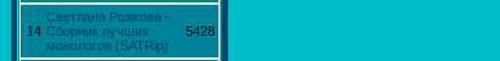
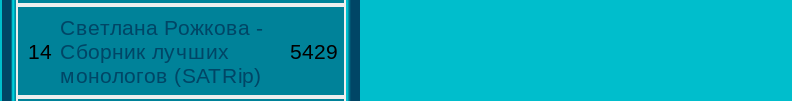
[186,24,215,38] 5428 -> [290,39,338,63] 5429

